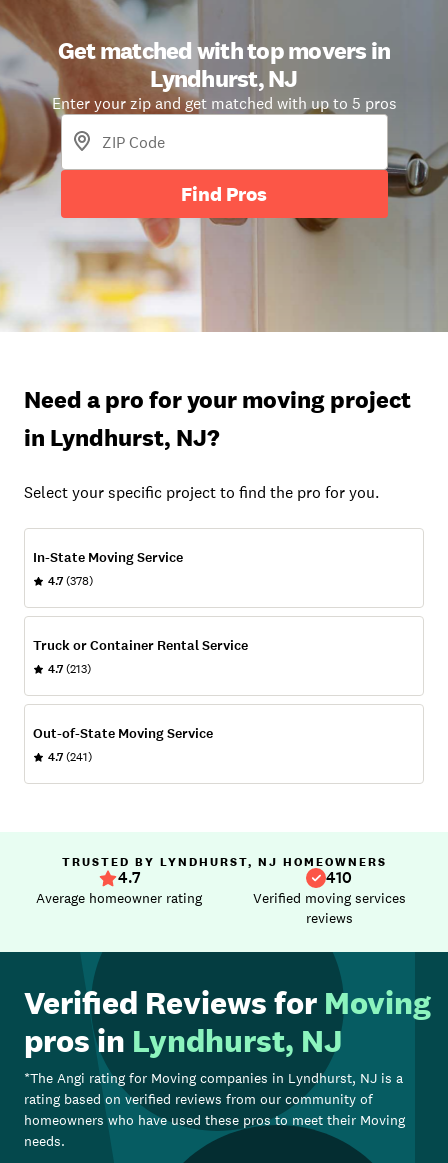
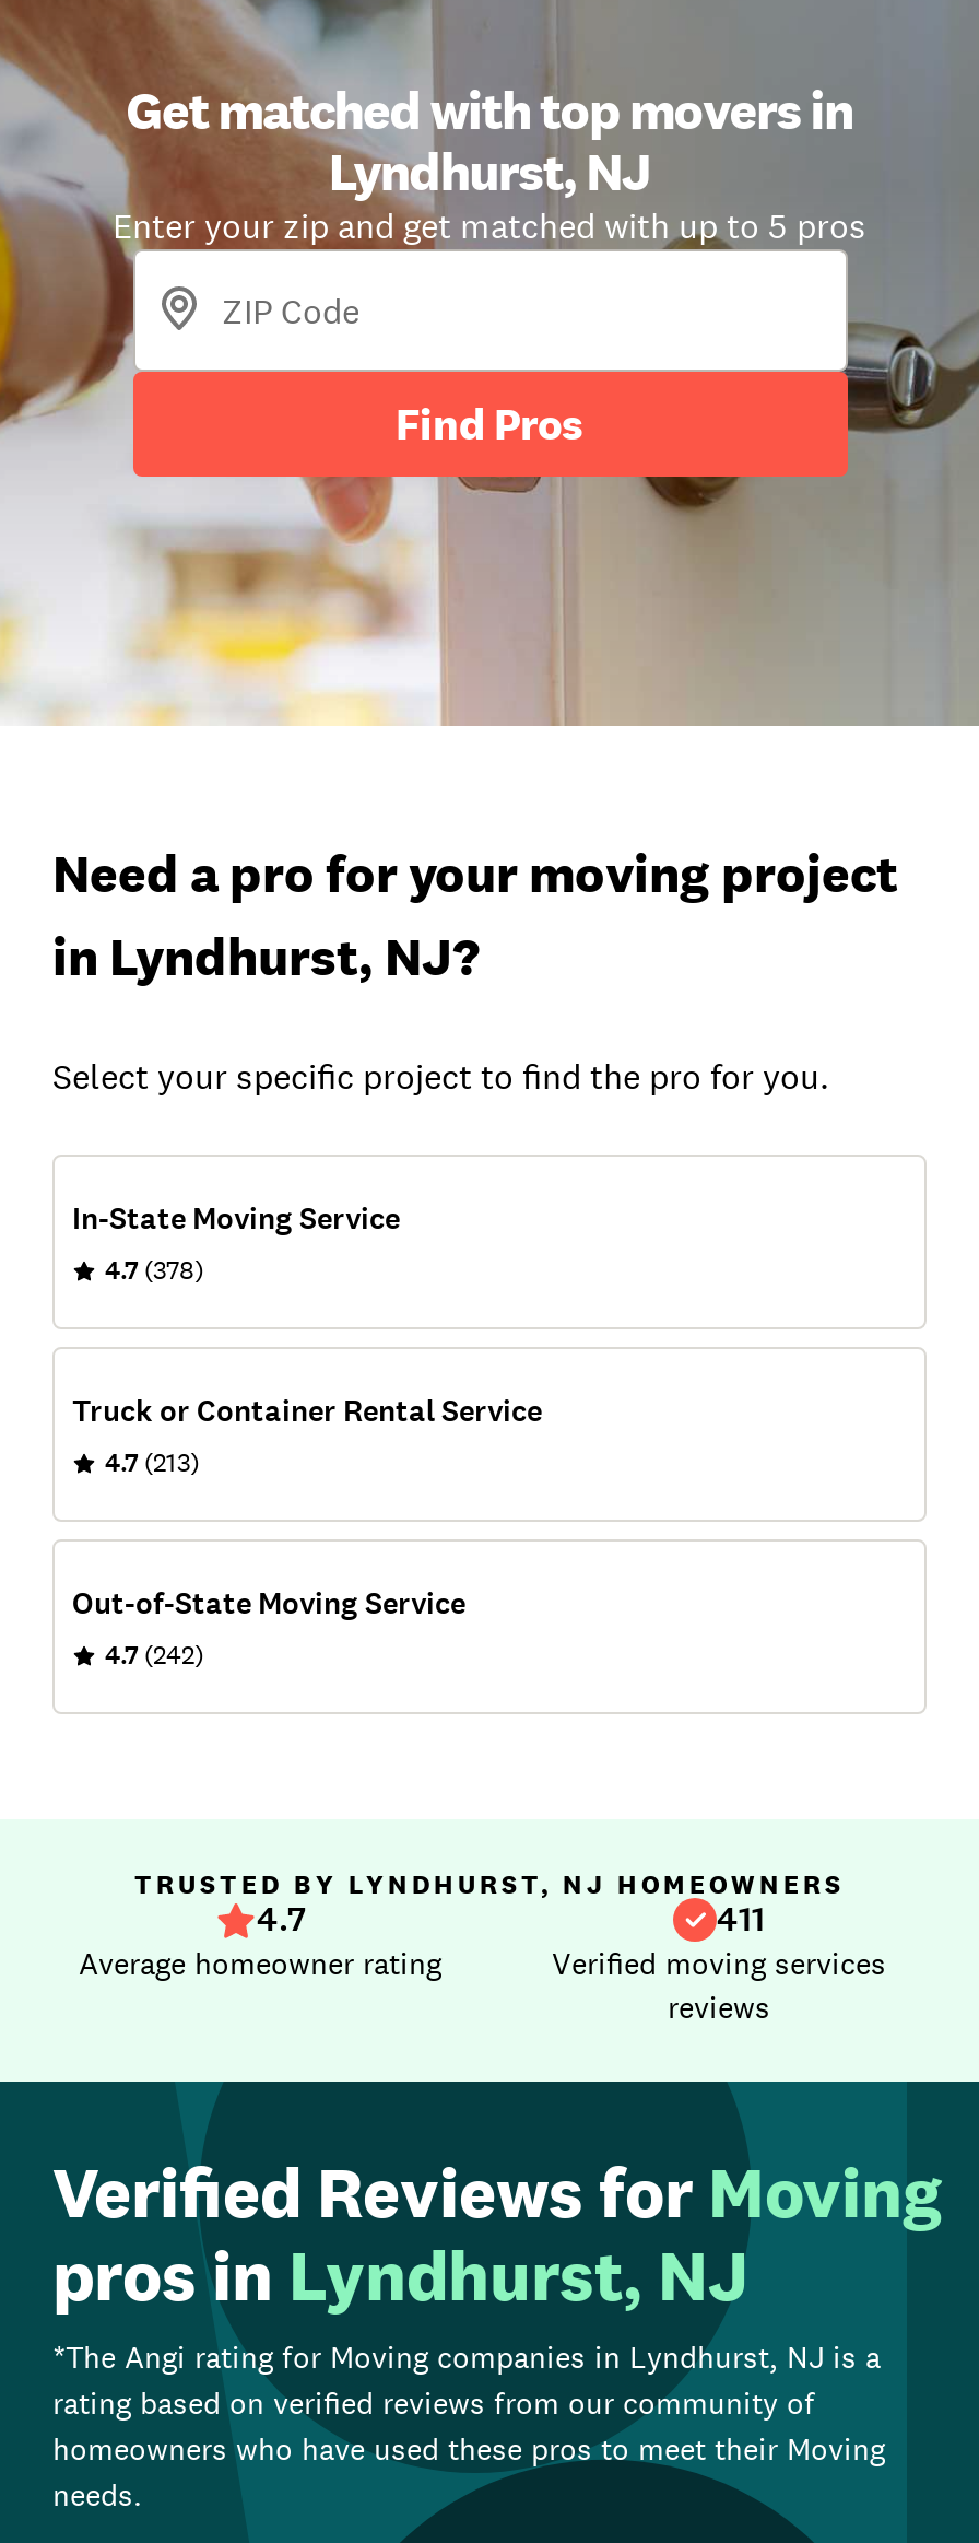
[48,748,92,764] 4.7 (241) -> [105,1637,203,1672] 4.7 (242)
[326,867,352,888] 410 -> [717,1896,765,1942] 411

